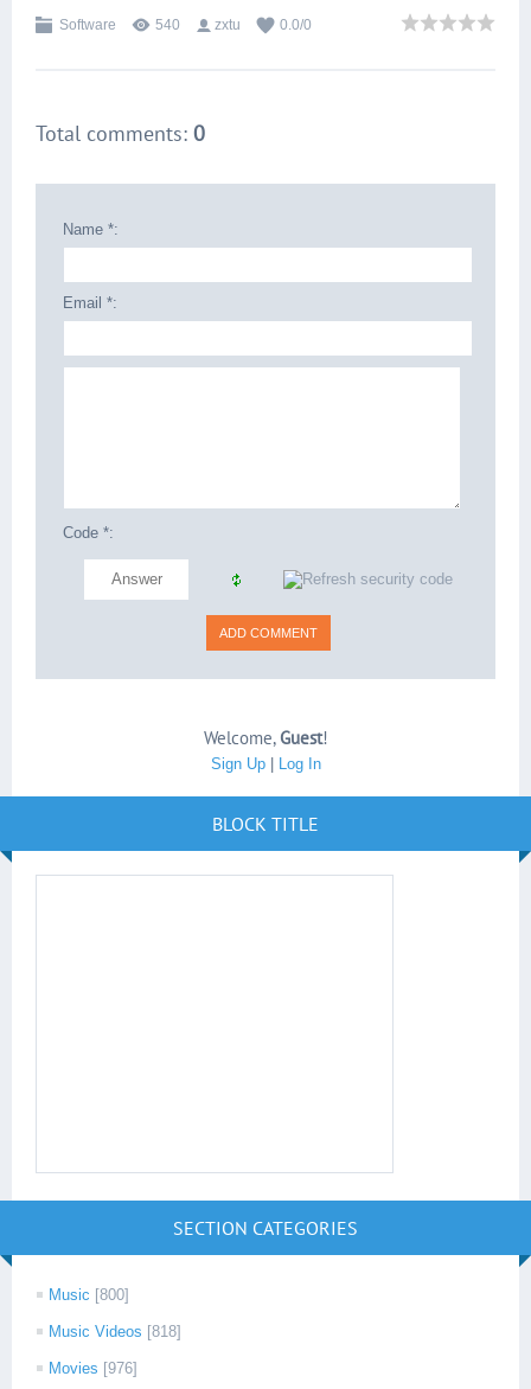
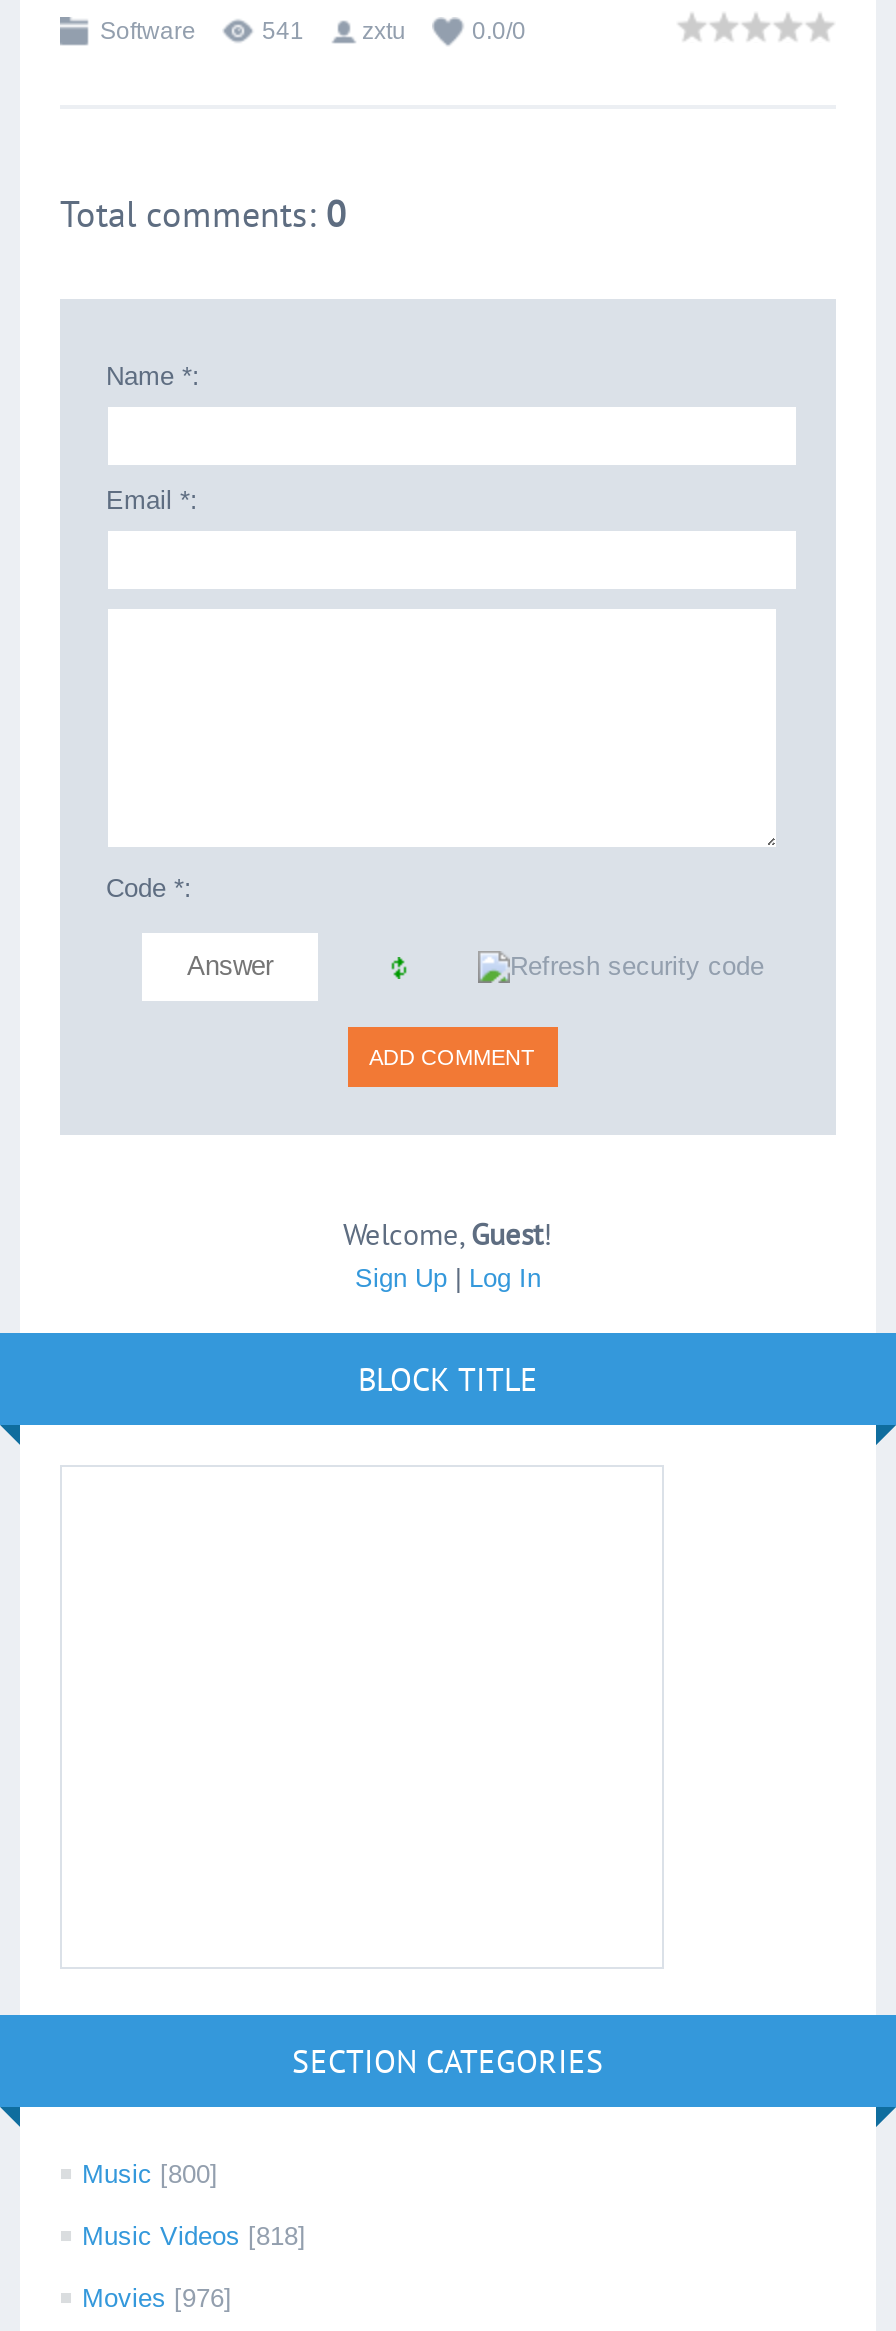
[155,17,180,33] 540 -> [262,17,304,45] 541

